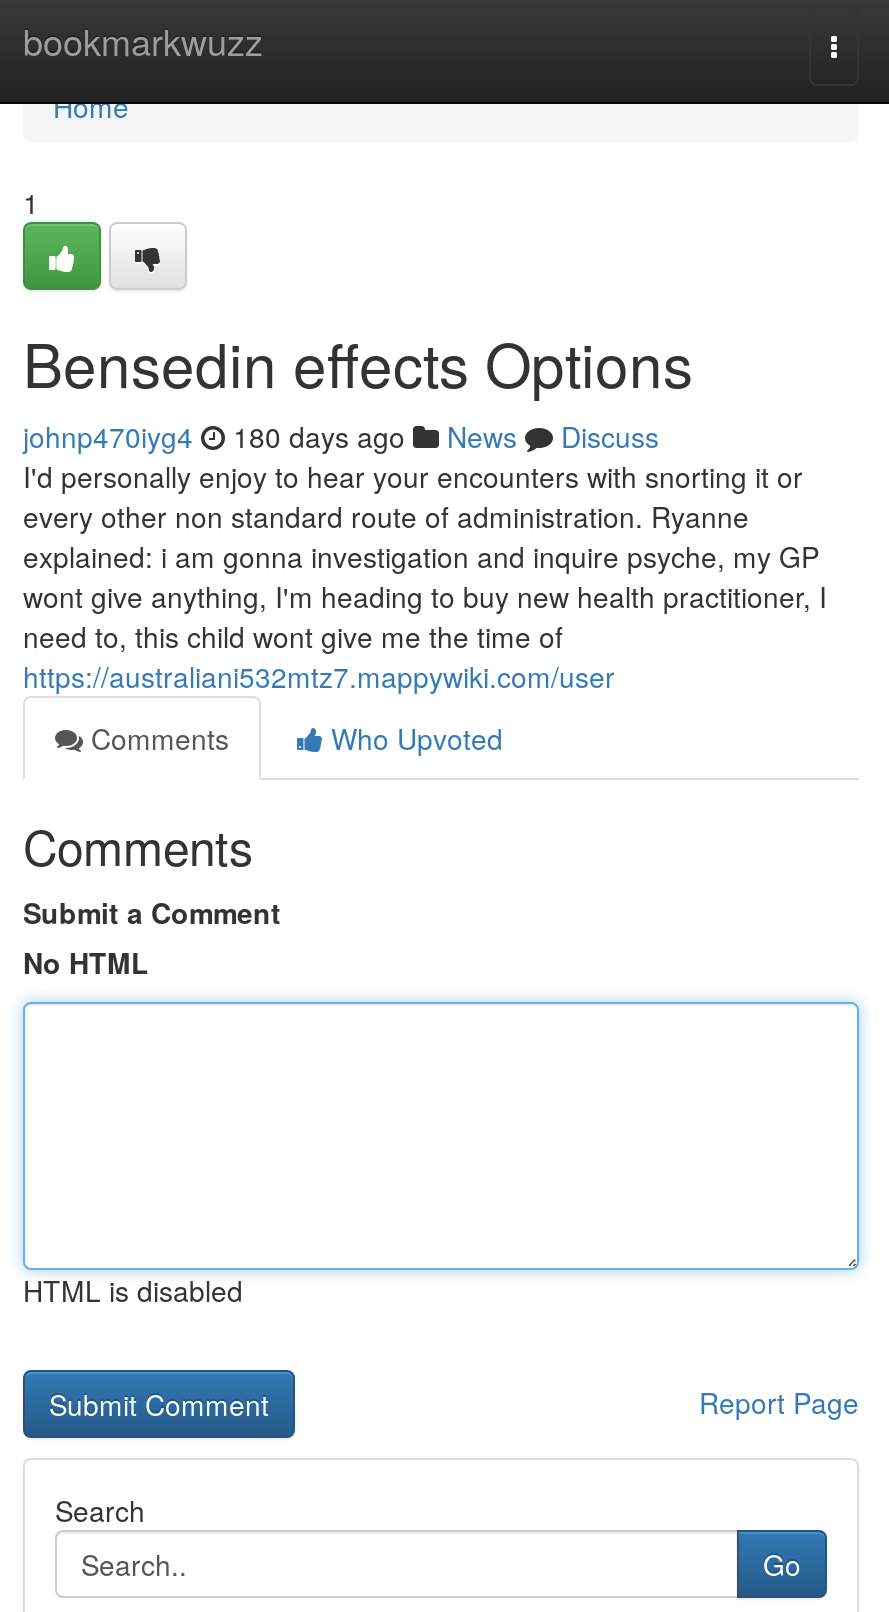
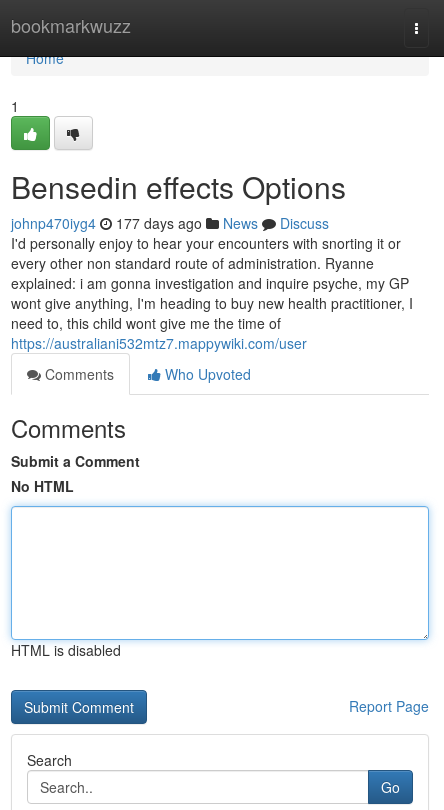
[23,416,659,456] johnp470iyg4 180 days ago News Discuss -> [11,213,329,233] johnp470iyg4 177 days ago News Discuss

